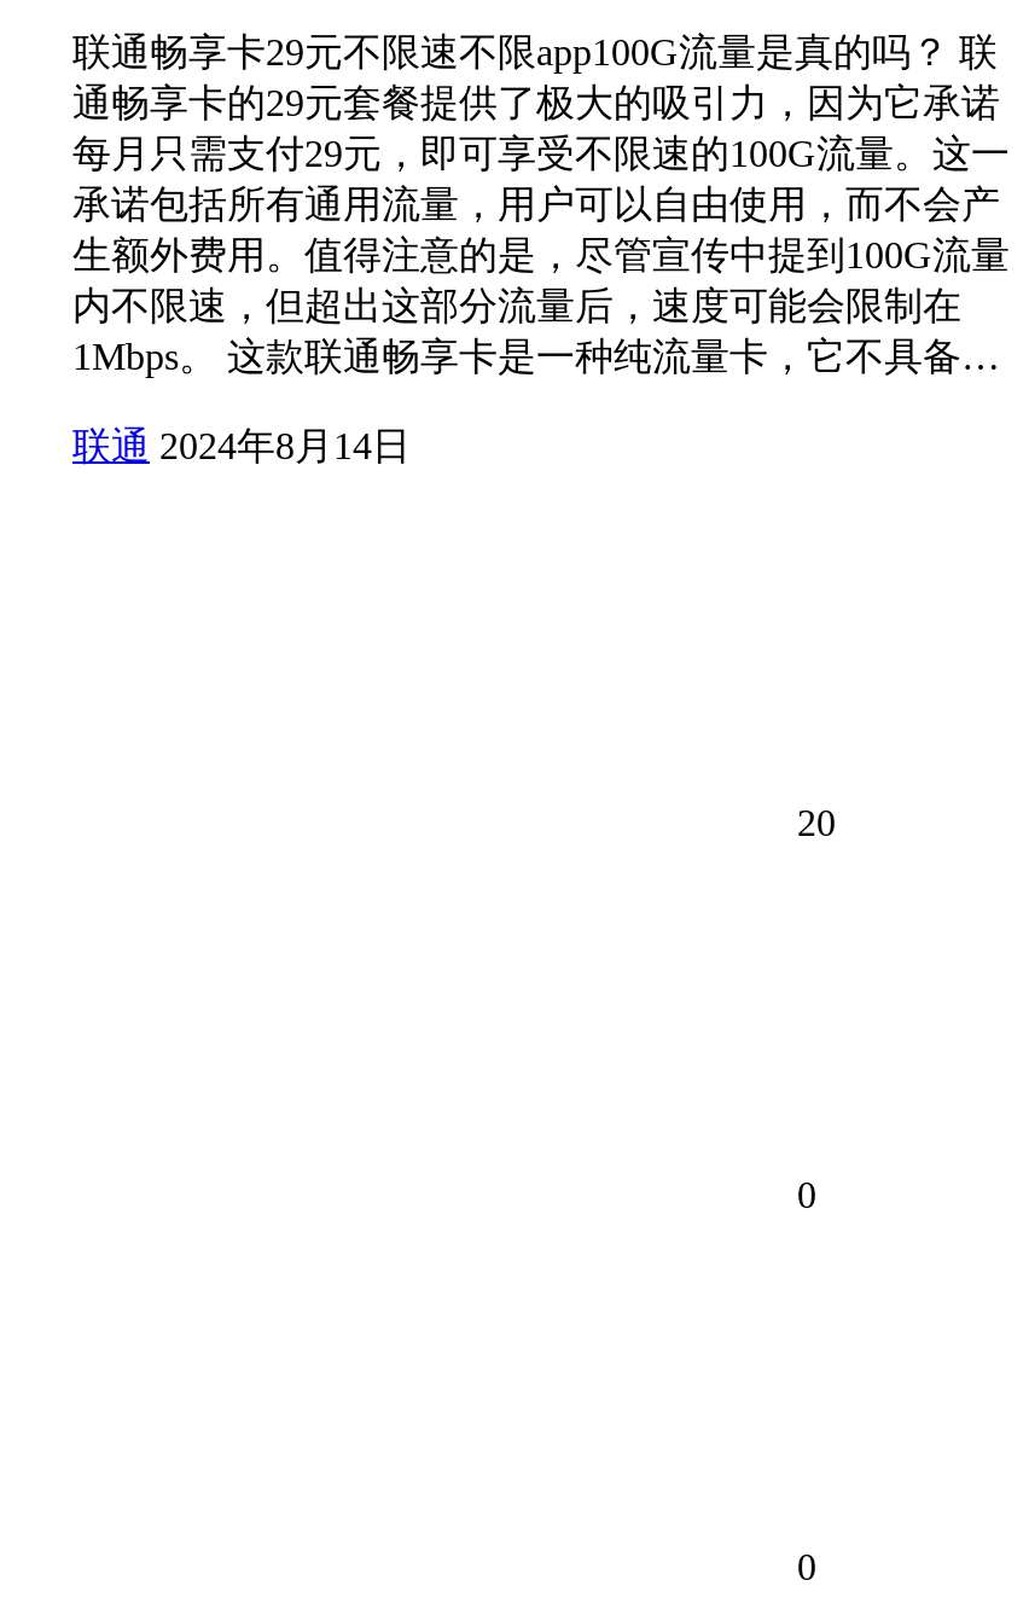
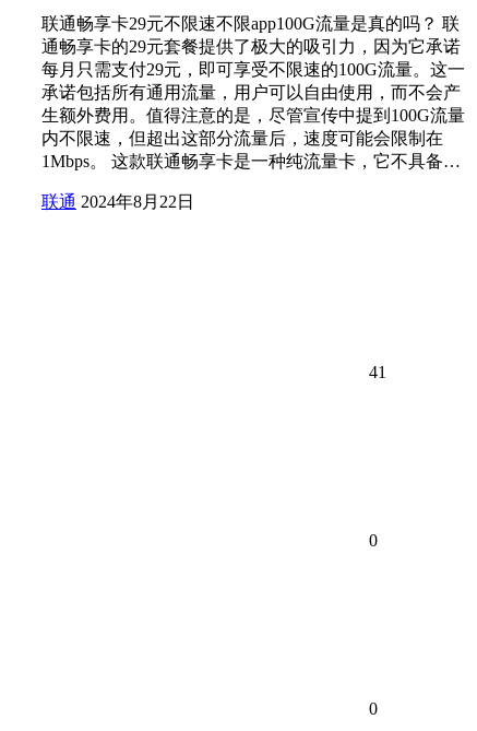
[72,426,411,467] 联通 2024年8月14日 -> [41,193,194,211] 联通 2024年8月22日
[797,803,836,844] 20 -> [369,363,386,382] 41

